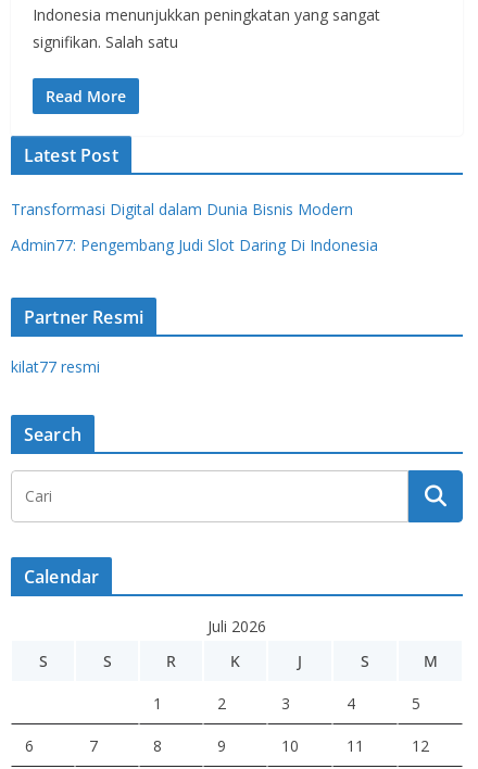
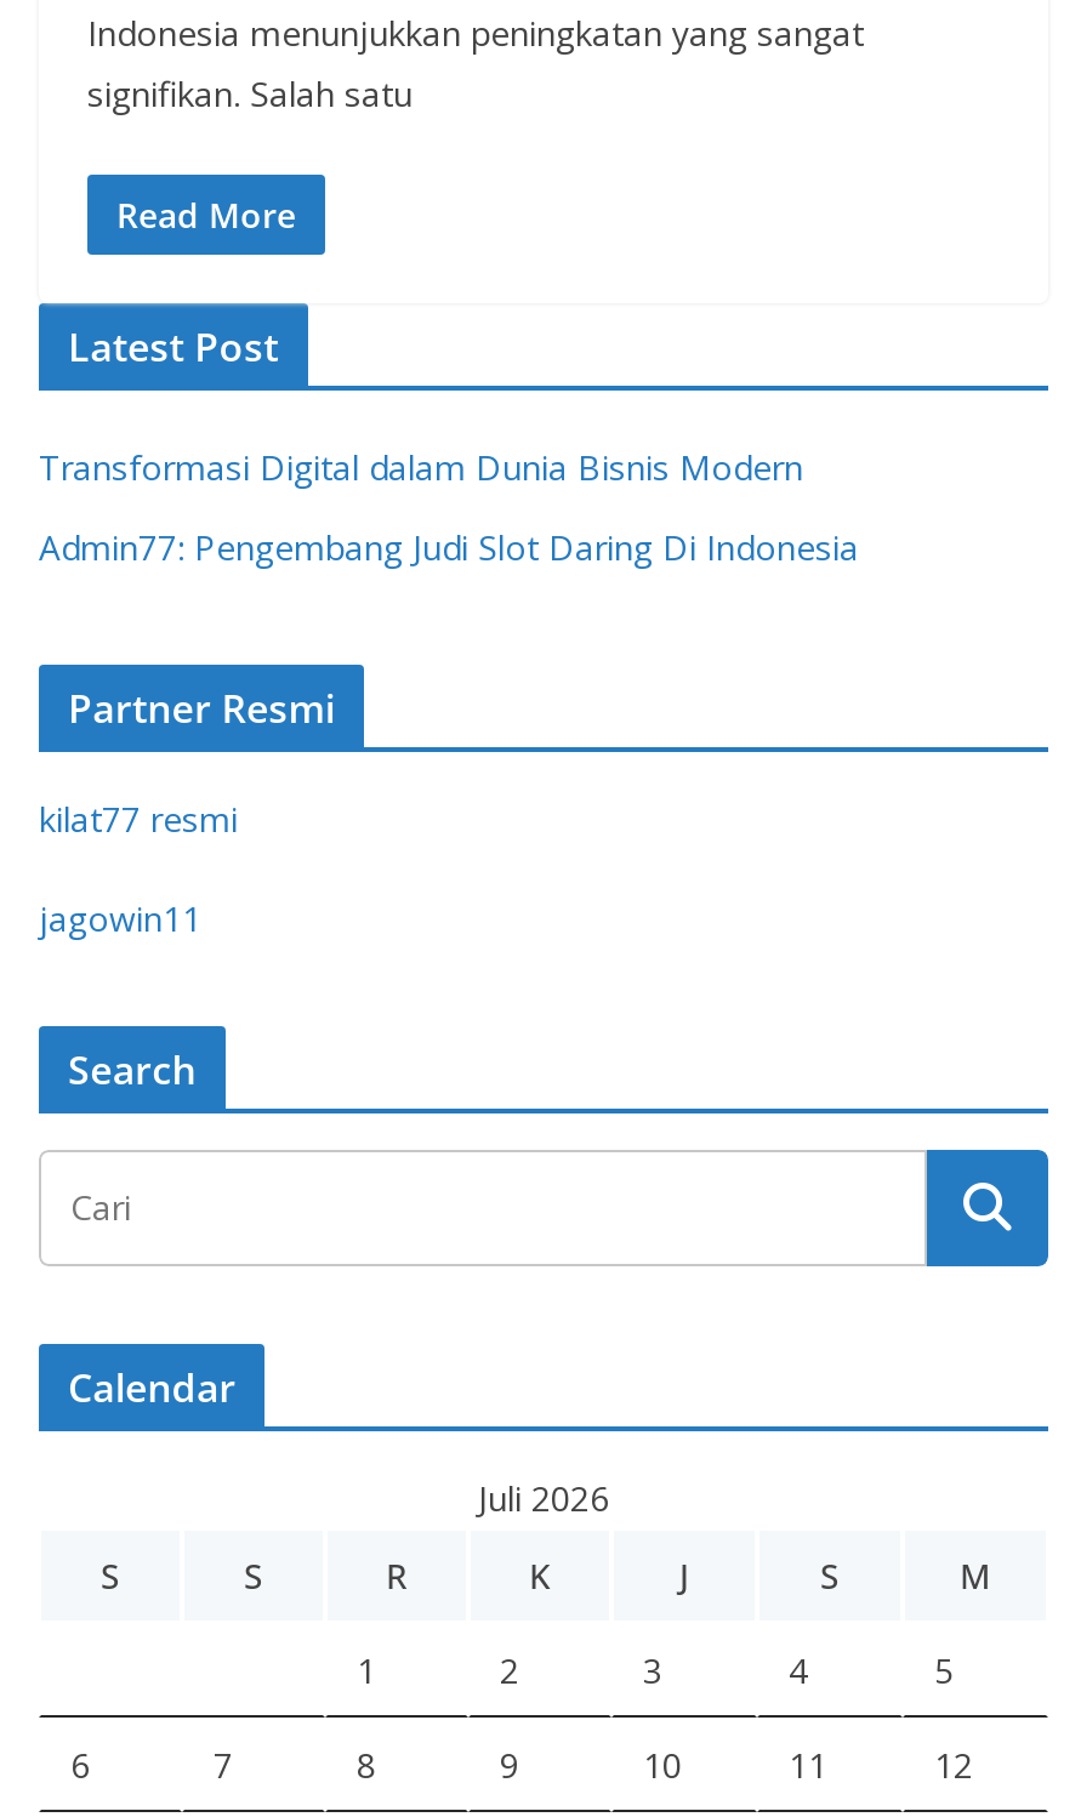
none -> [39,895,201,941] jagowin11

